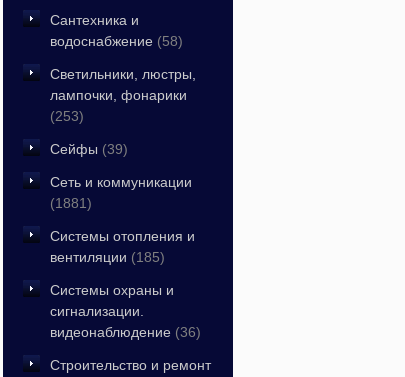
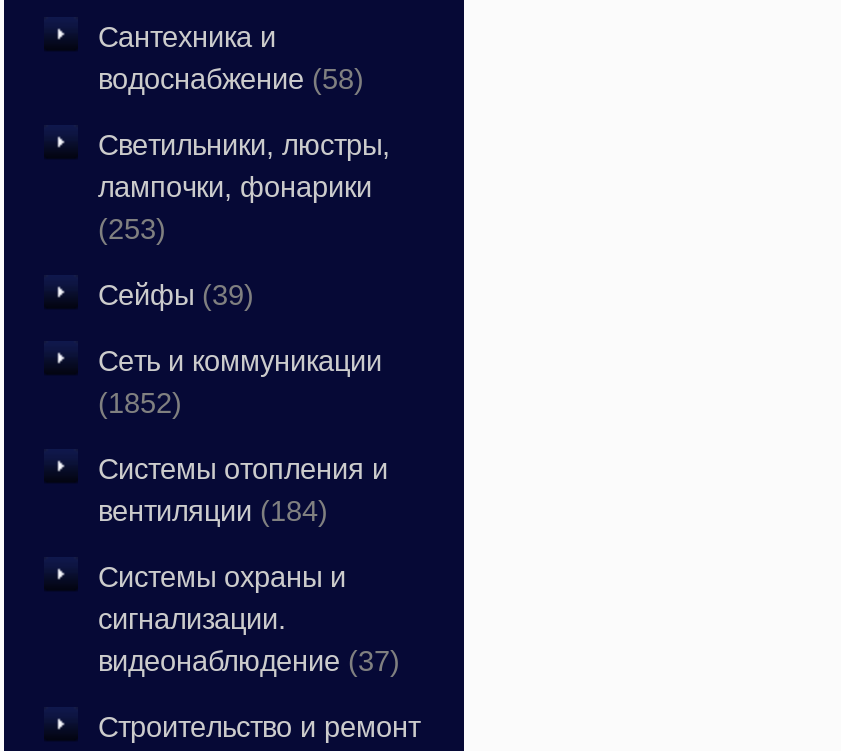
[50,195,92,211] (1881) -> [98,387,182,419] (1852)
[50,249,165,265] вентиляции (185) -> [98,495,328,527] вентиляции (184)
[50,324,201,340] видеонаблюдение (36) -> [98,645,400,677] видеонаблюдение (37)

